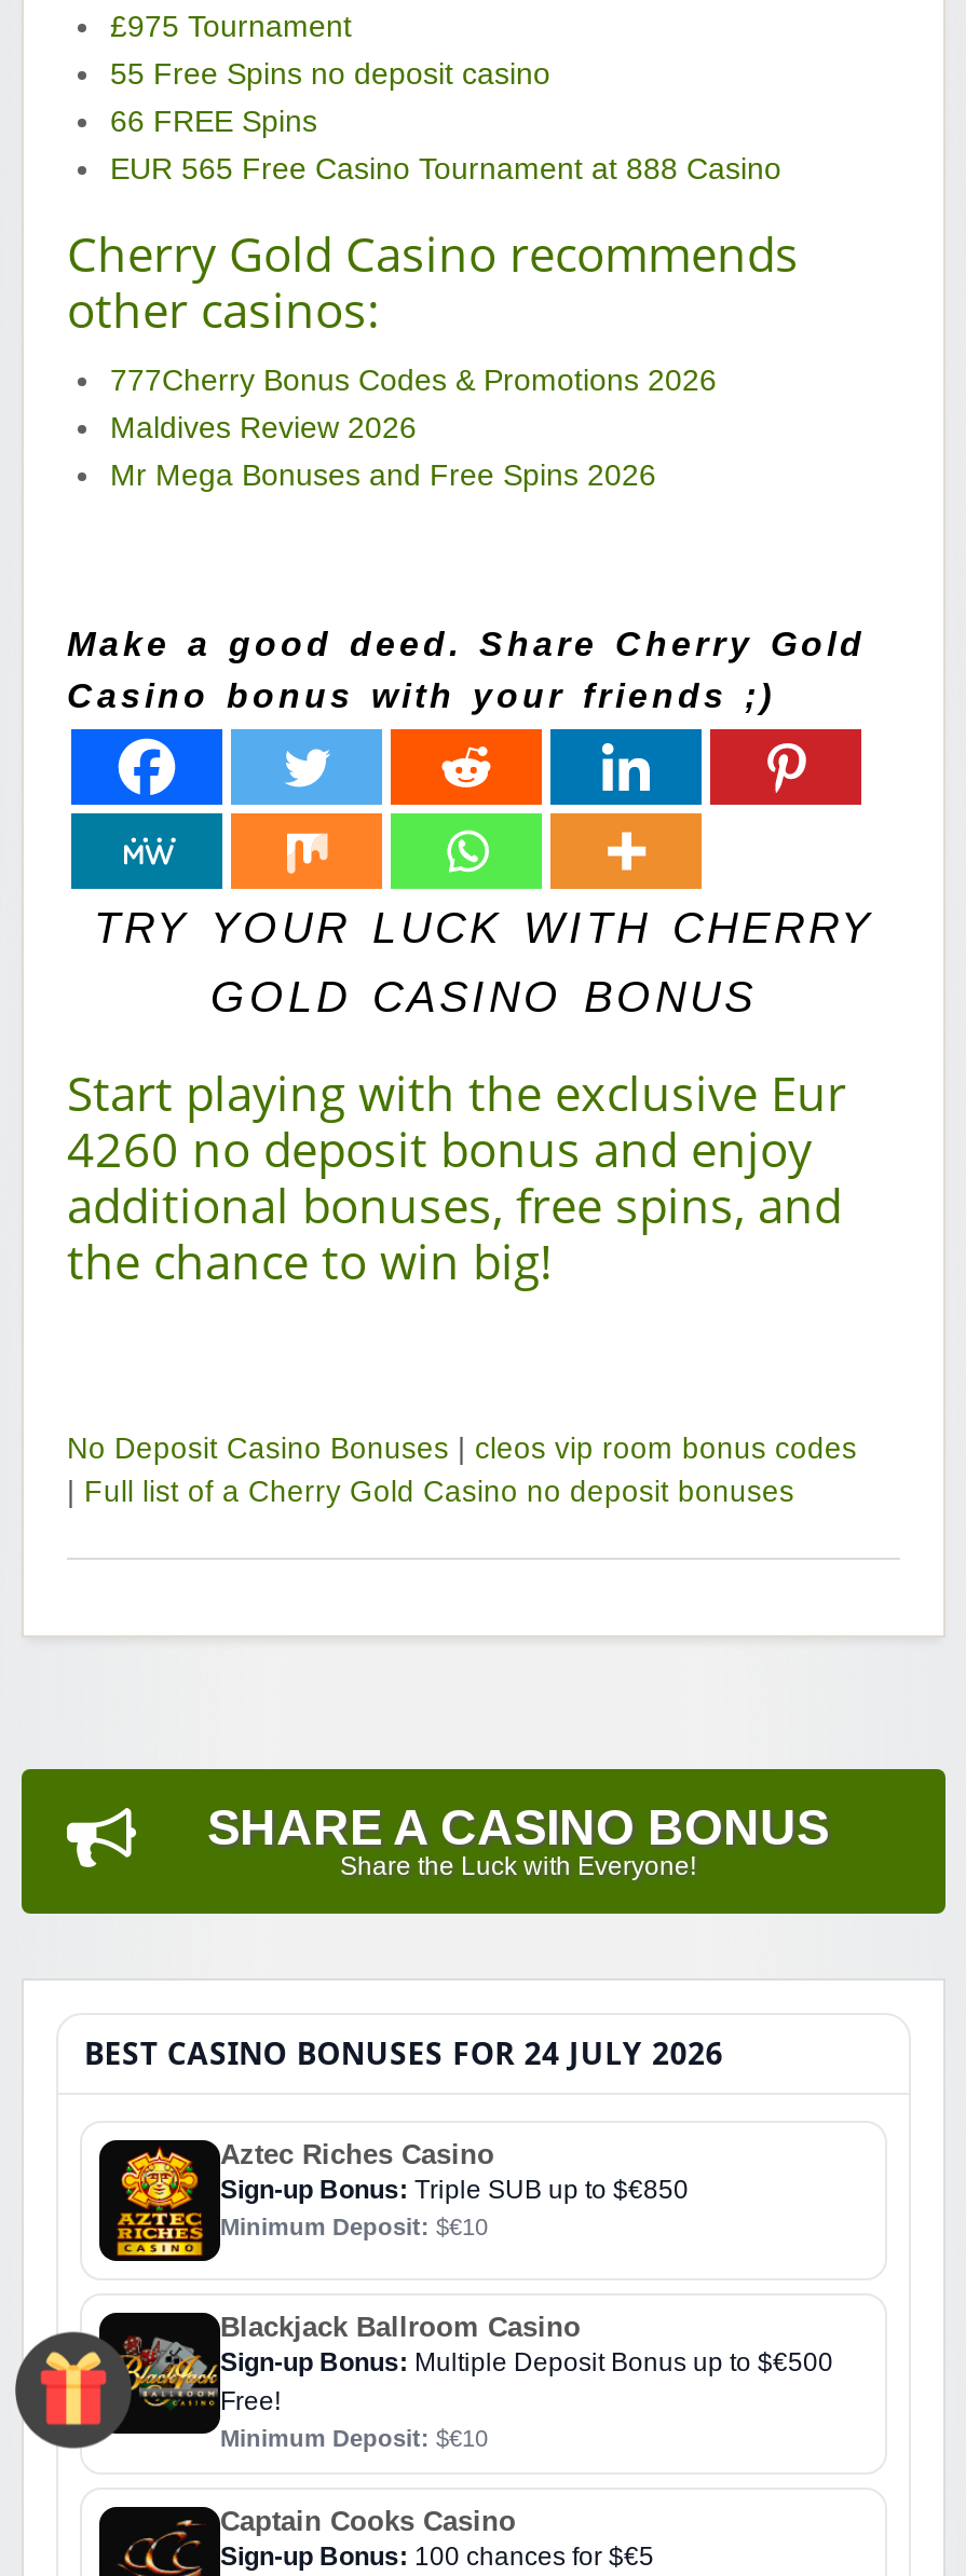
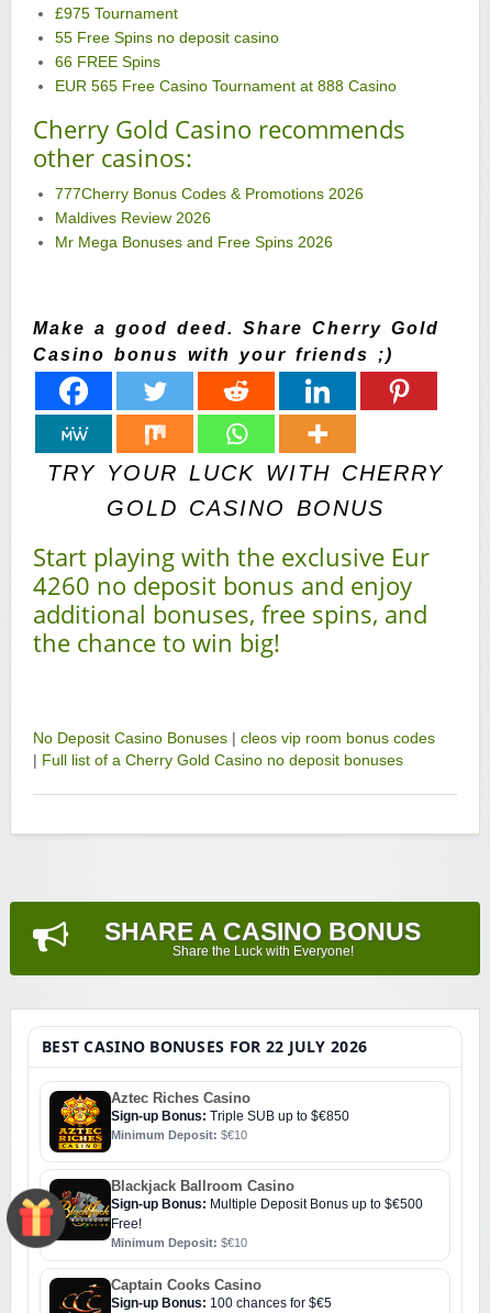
[84,2032,723,2073] BEST CASINO BONUSES FOR 24 JULY 2026 -> [42,1036,367,1057] BEST CASINO BONUSES FOR 22 JULY 2026

